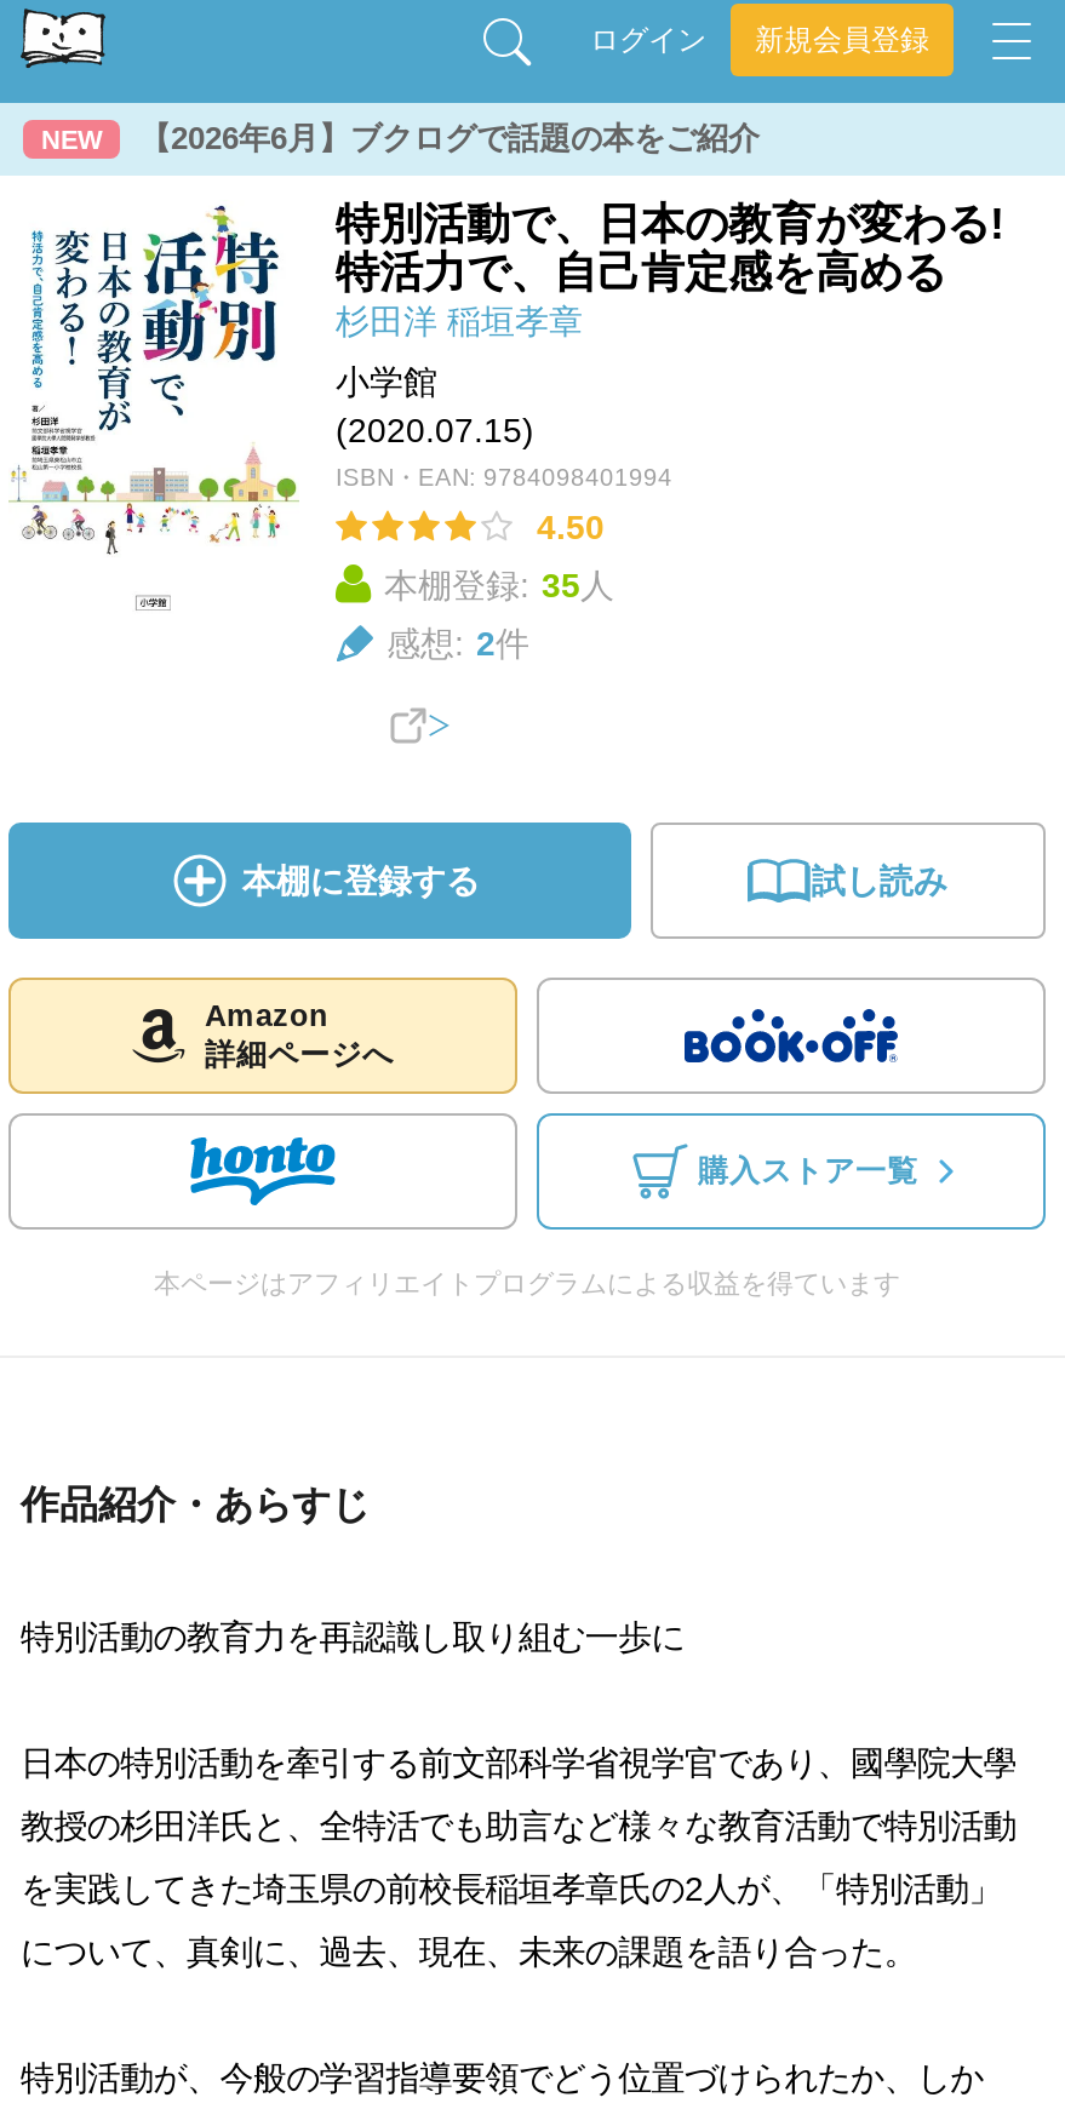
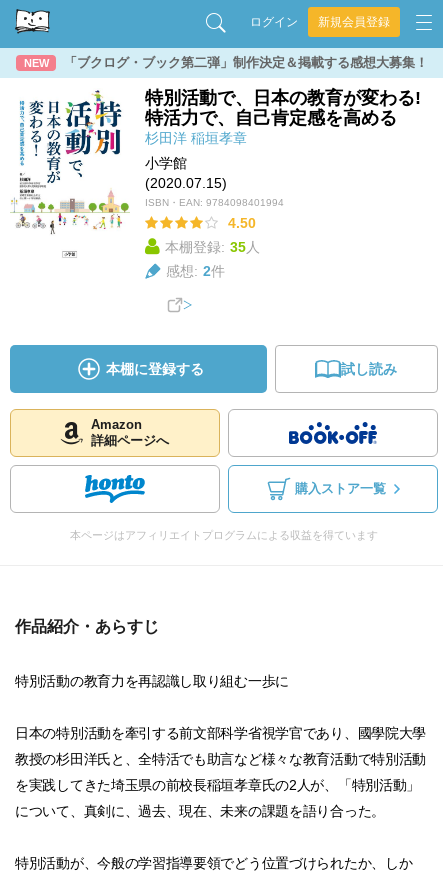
[139,120,760,156] 【2026年6月】ブクログで話題の本をご紹介 -> [64,55,428,70] 「ブクログ・ブック第二弾」制作決定＆掲載する感想大募集！

